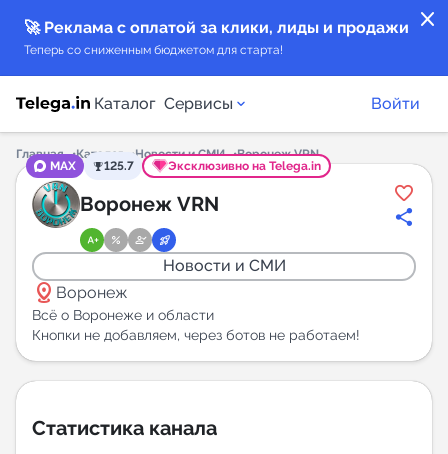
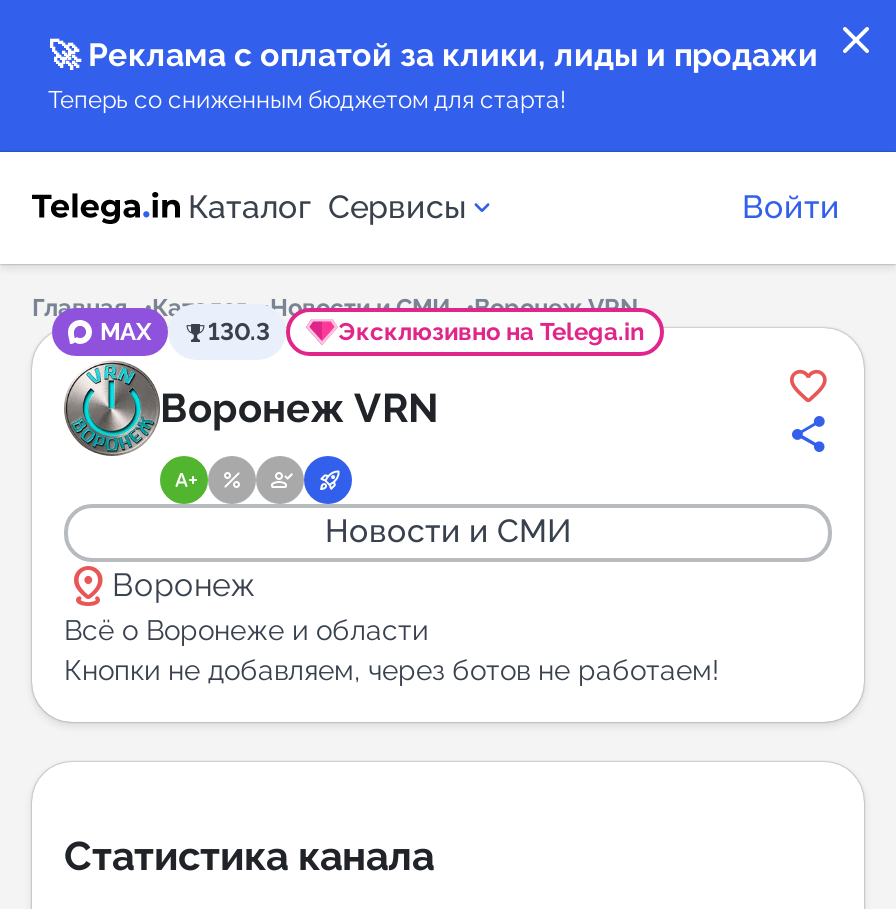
[50,159,134,173] MAX 125.7 -> [100,318,270,346] MAX 130.3

